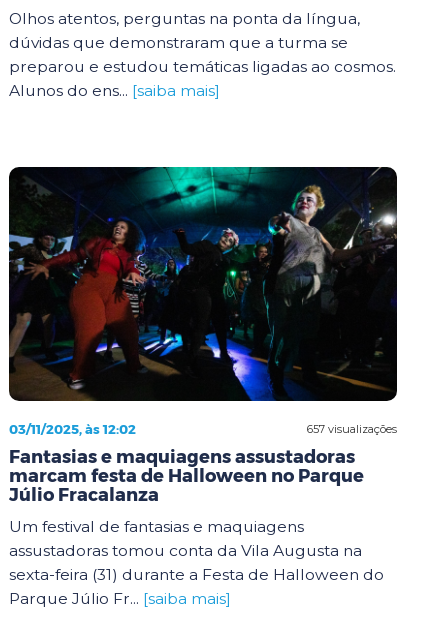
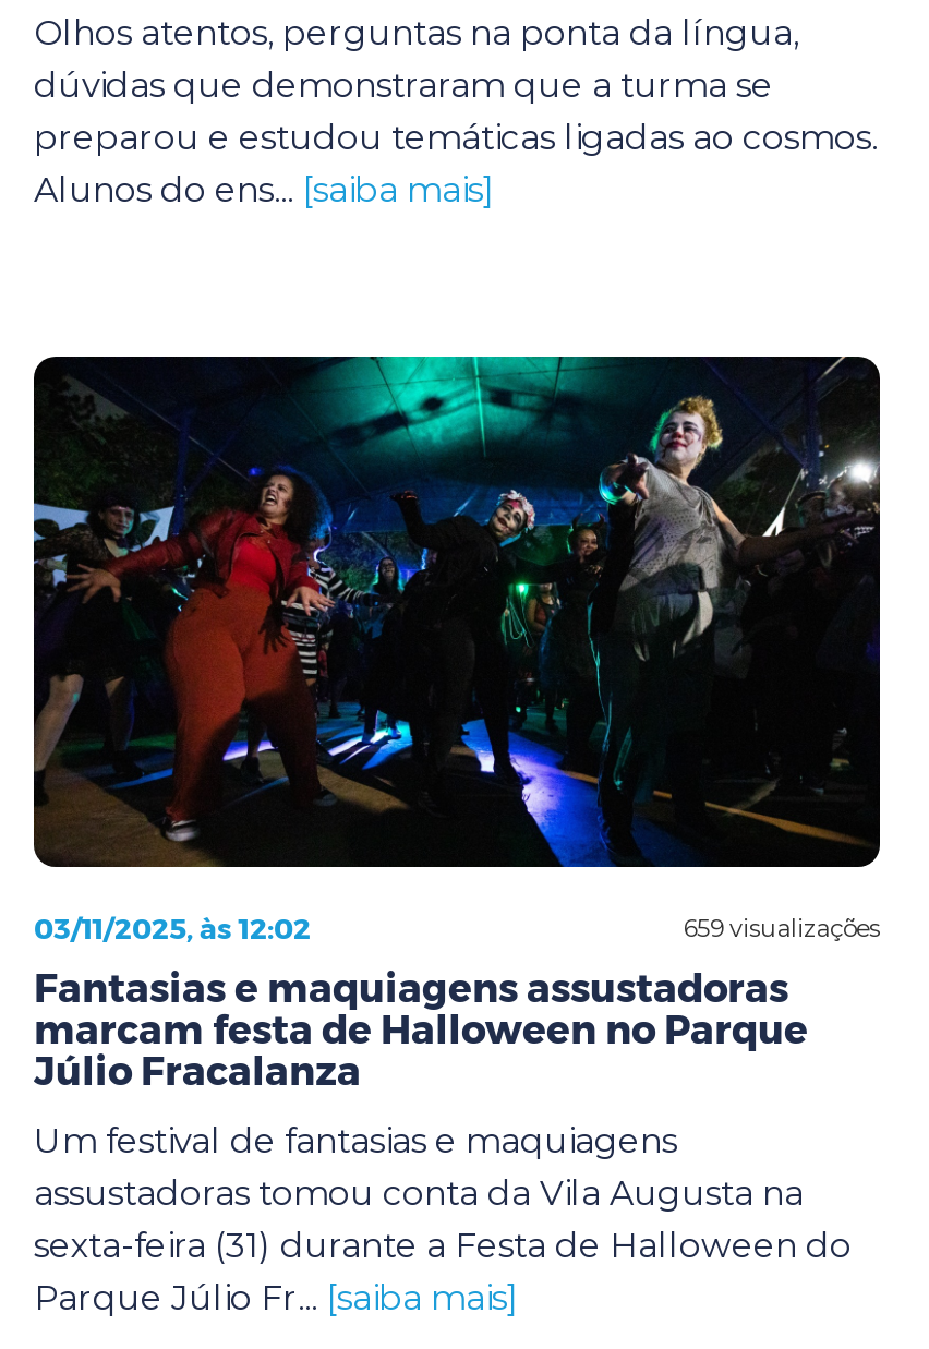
[307,421,397,435] 657 visualizações -> [684,912,880,942] 659 visualizações

